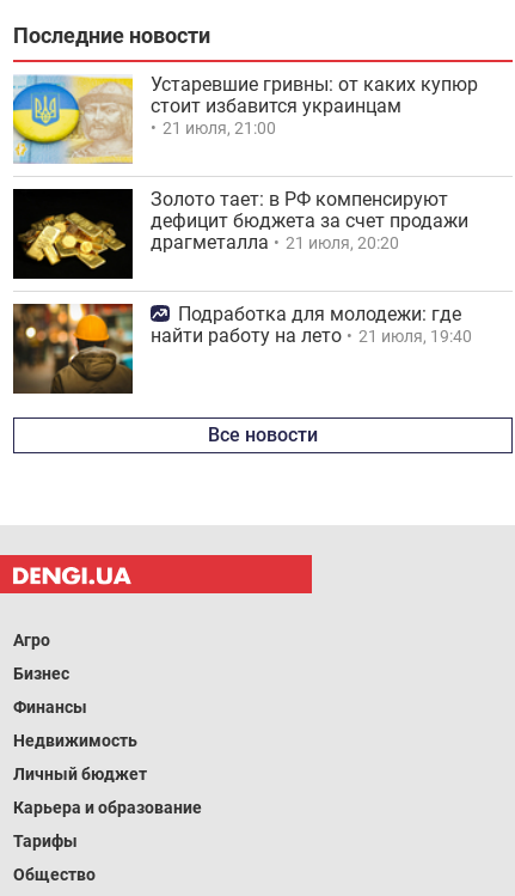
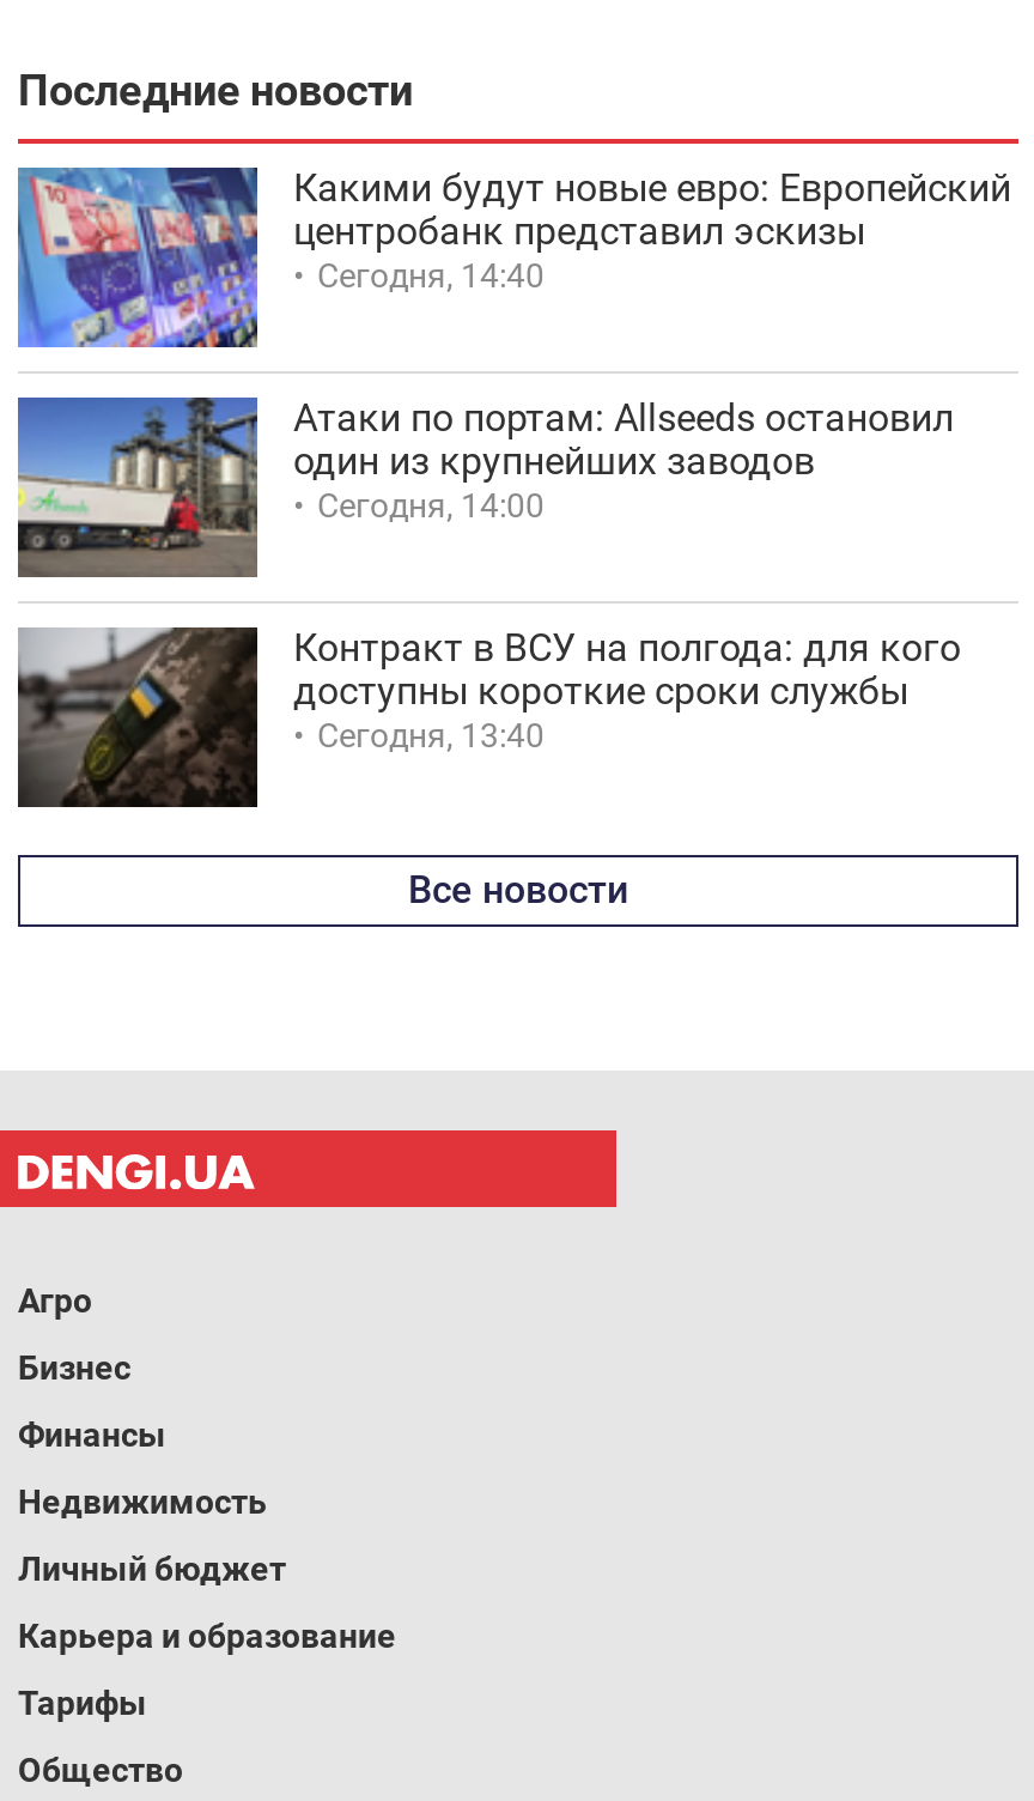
[12,73,478,165] [image] | Устаревшие гривны: от каких купюр | стоит избавится украинцам | 21 июля, 21:00 -> [16,165,1011,350] [image] | Какими будут новые евро: Европейский | центробанк представил эскизы | Сегодня, 14:40
[12,188,468,280] [image] | Золото тает: в РФ компенсируют | дефицит бюджета за счет продажи | драгметалла | 21 июля, 20:20 -> [16,395,954,580] [image] | Атаки по портам: Allseeds остановил | один из крупнейших заводов | Сегодня, 14:00
[13,303,472,394] [image] | Подработка для молодежи: где | найти работу на лето | 21 июля, 19:40 -> [16,626,961,807] [image] | Контракт в ВСУ на полгода: для кого | доступны короткие сроки службы | Сегодня, 13:40

